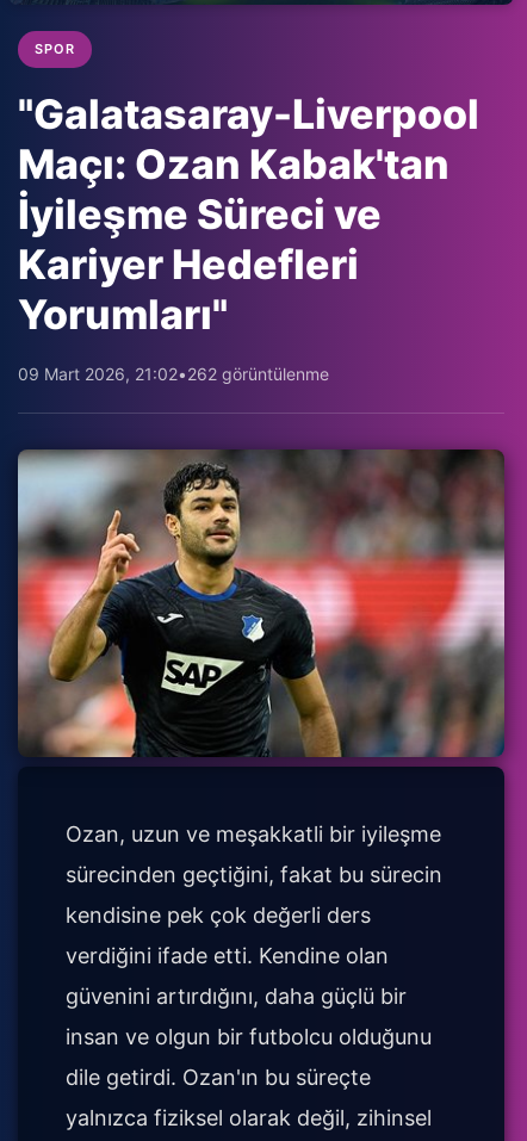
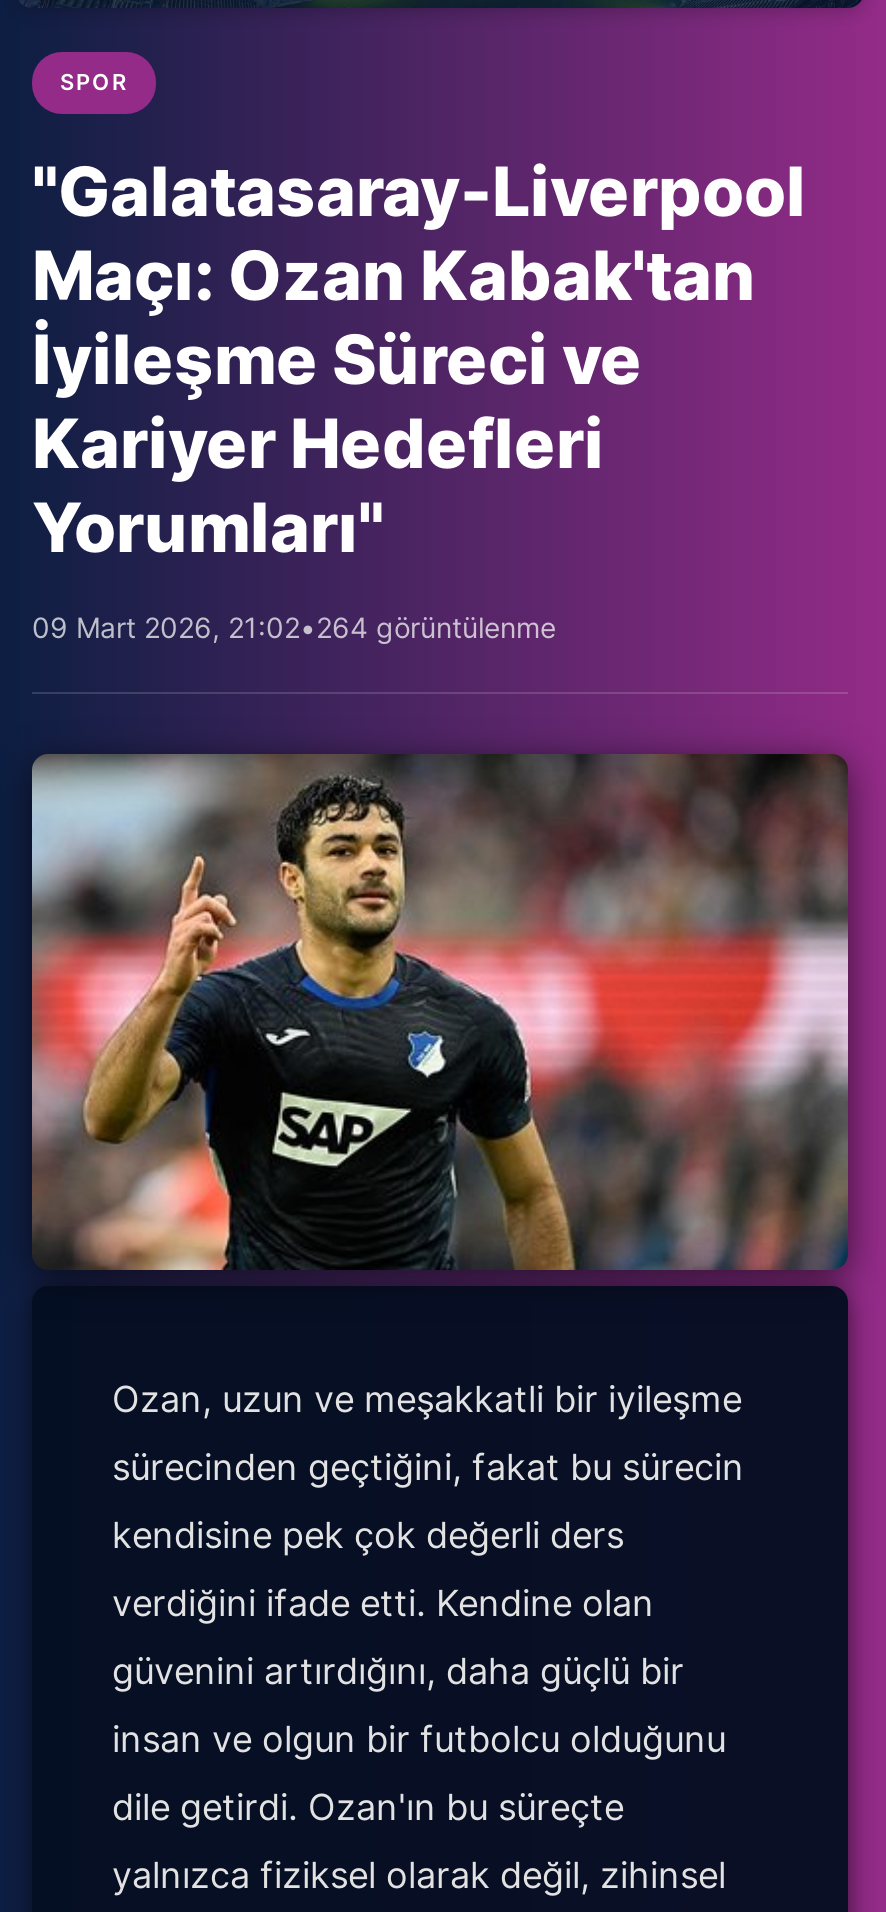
[18,363,329,384] 09 Mart 2026, 21:02• 262 görüntülenme -> [32,610,556,644] 09 Mart 2026, 21:02• 264 görüntülenme

